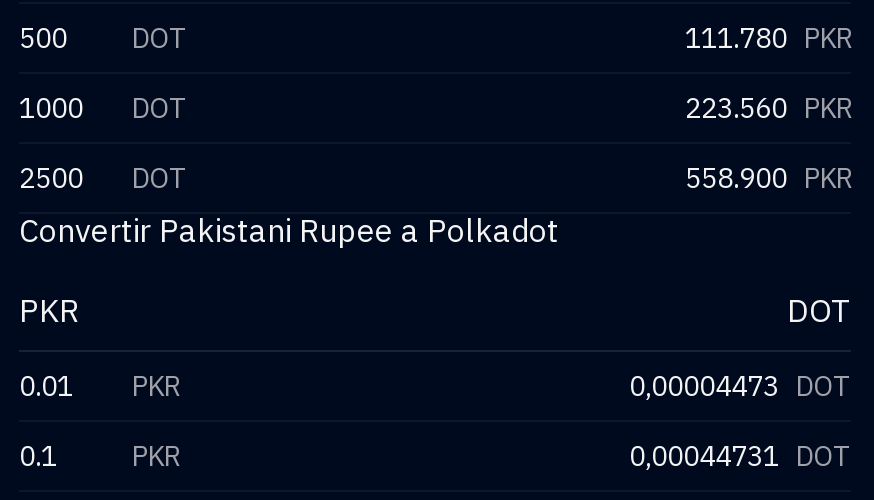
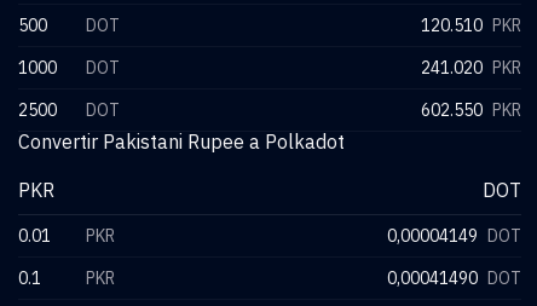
[685,20,851,56] 111.780 PKR -> [421,15,521,36] 120.510 PKR
[685,90,851,126] 223.560 PKR -> [421,57,521,79] 241.020 PKR
[685,160,851,196] 558.900 PKR -> [421,99,521,121] 602.550 PKR
[629,368,851,404] 0,00004473 DOT -> [387,225,521,247] 0,00004149 DOT
[629,438,851,474] 0,00044731 DOT -> [387,267,521,289] 0,00041490 DOT

